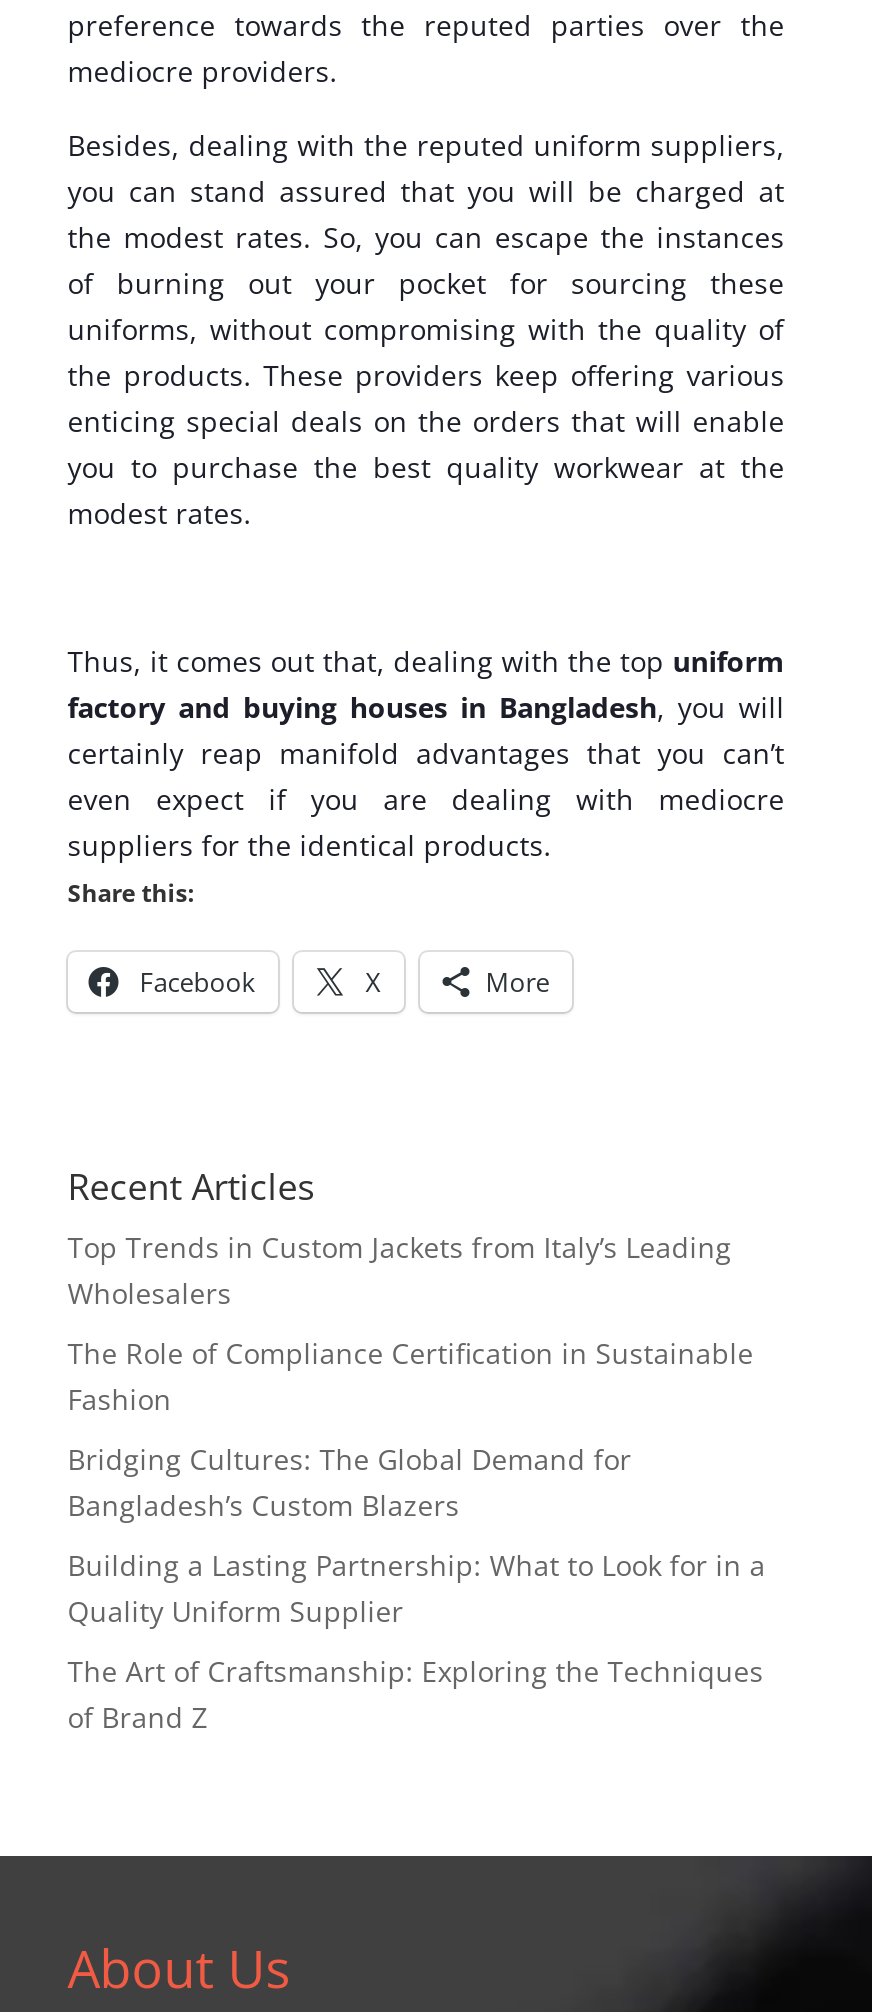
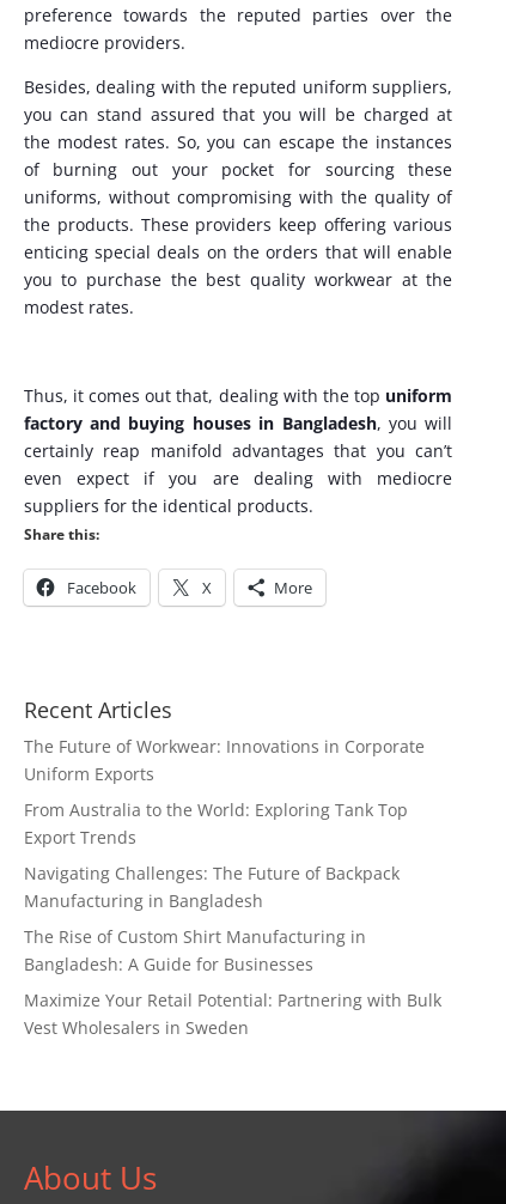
[68,1228,732,1312] Top Trends in Custom Jackets from Italy’s Leading | Wholesalers -> [24,735,424,785] The Future of Workwear: Innovations in Corporate | Uniform Exports
[68,1334,754,1418] The Role of Compliance Certification in Sustainable | Fashion -> [24,799,408,849] From Australia to the World: Exploring Tank Top | Export Trends
[68,1440,632,1524] Bridging Cultures: The Global Demand for | Bangladesh’s Custom Blazers -> [24,862,399,912] Navigating Challenges: The Future of Backpack | Manufacturing in Bangladesh
[68,1546,766,1630] Building a Lasting Partnership: What to Look for in a | Quality Uniform Supplier -> [24,925,366,976] The Rise of Custom Shirt Manufacturing in | Bangladesh: A Guide for Businesses
[68,1652,764,1736] The Art of Craftsmanship: Exploring the Techniques | of Brand Z -> [24,989,441,1039] Maximize Your Retail Potential: Partnering with Bulk | Vest Wholesalers in Sweden

